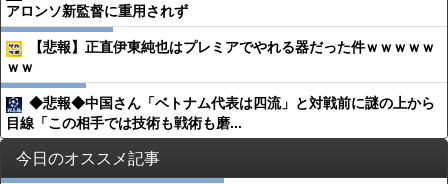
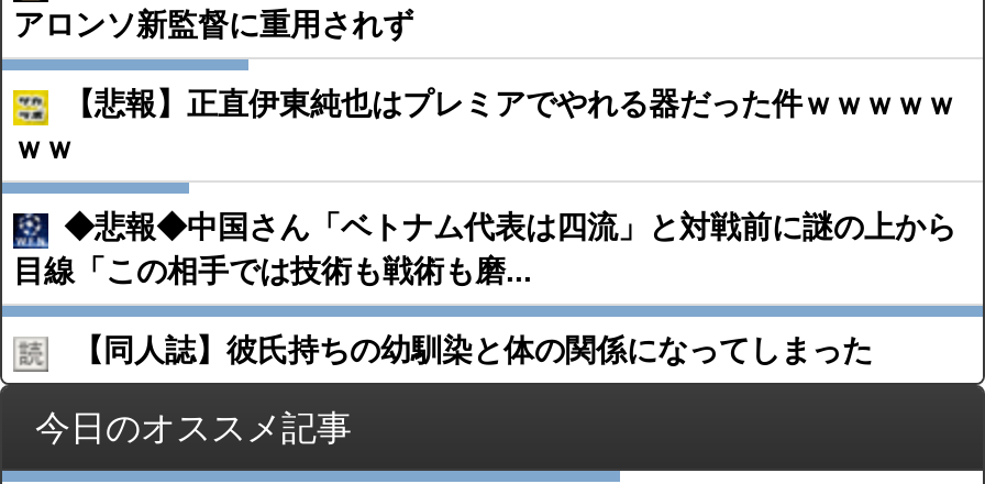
none -> [73,332,873,367] 【同人誌】彼氏持ちの幼馴染と体の関係になってしまった

